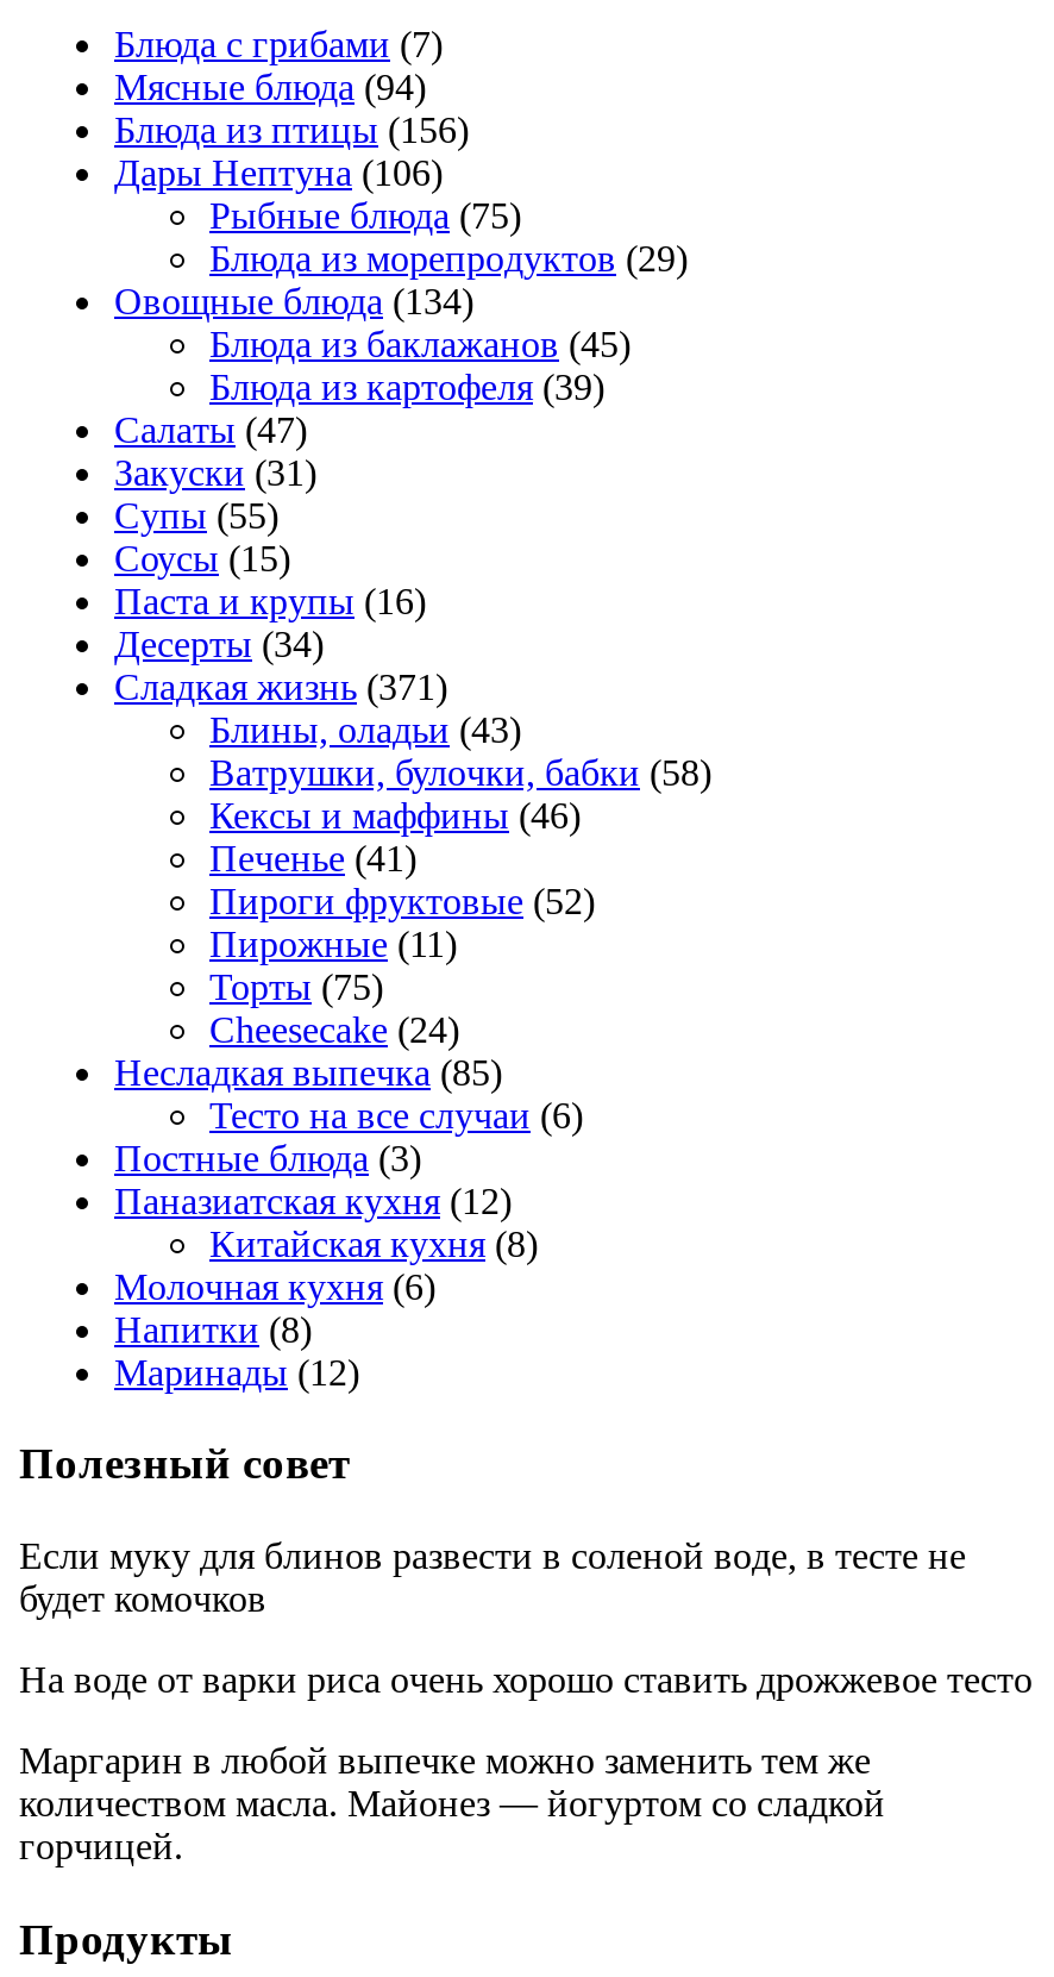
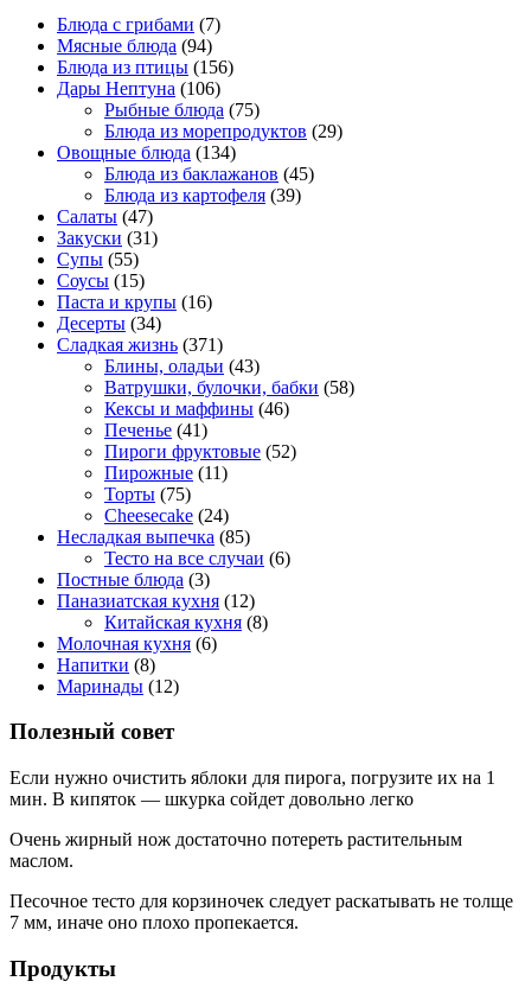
[19,1536,966,1619] Если муку для блинов развести в соленой воде, в тесте не | будет комочков -> [9,768,495,809] Если нужно очистить яблоки для пирога, погрузите их на 1 | мин. В кипяток — шкурка сойдет довольно легко
[19,1659,1033,1700] На воде от варки риса очень хорошо ставить дрожжевое тесто -> [9,829,462,871] Очень жирный нож достаточно потереть растительным | маслом.
[19,1740,885,1867] Маргарин в любой выпечке можно заменить тем же | количеством масла. Майонез — йогуртом со сладкой | горчицей. -> [9,891,513,932] Песочное тесто для корзиночек следует раскатывать не толще | 7 мм, иначе оно плохо пропекается.

